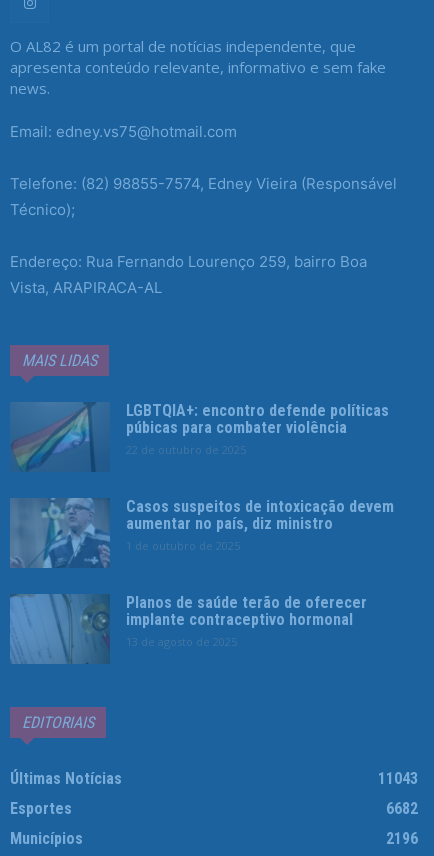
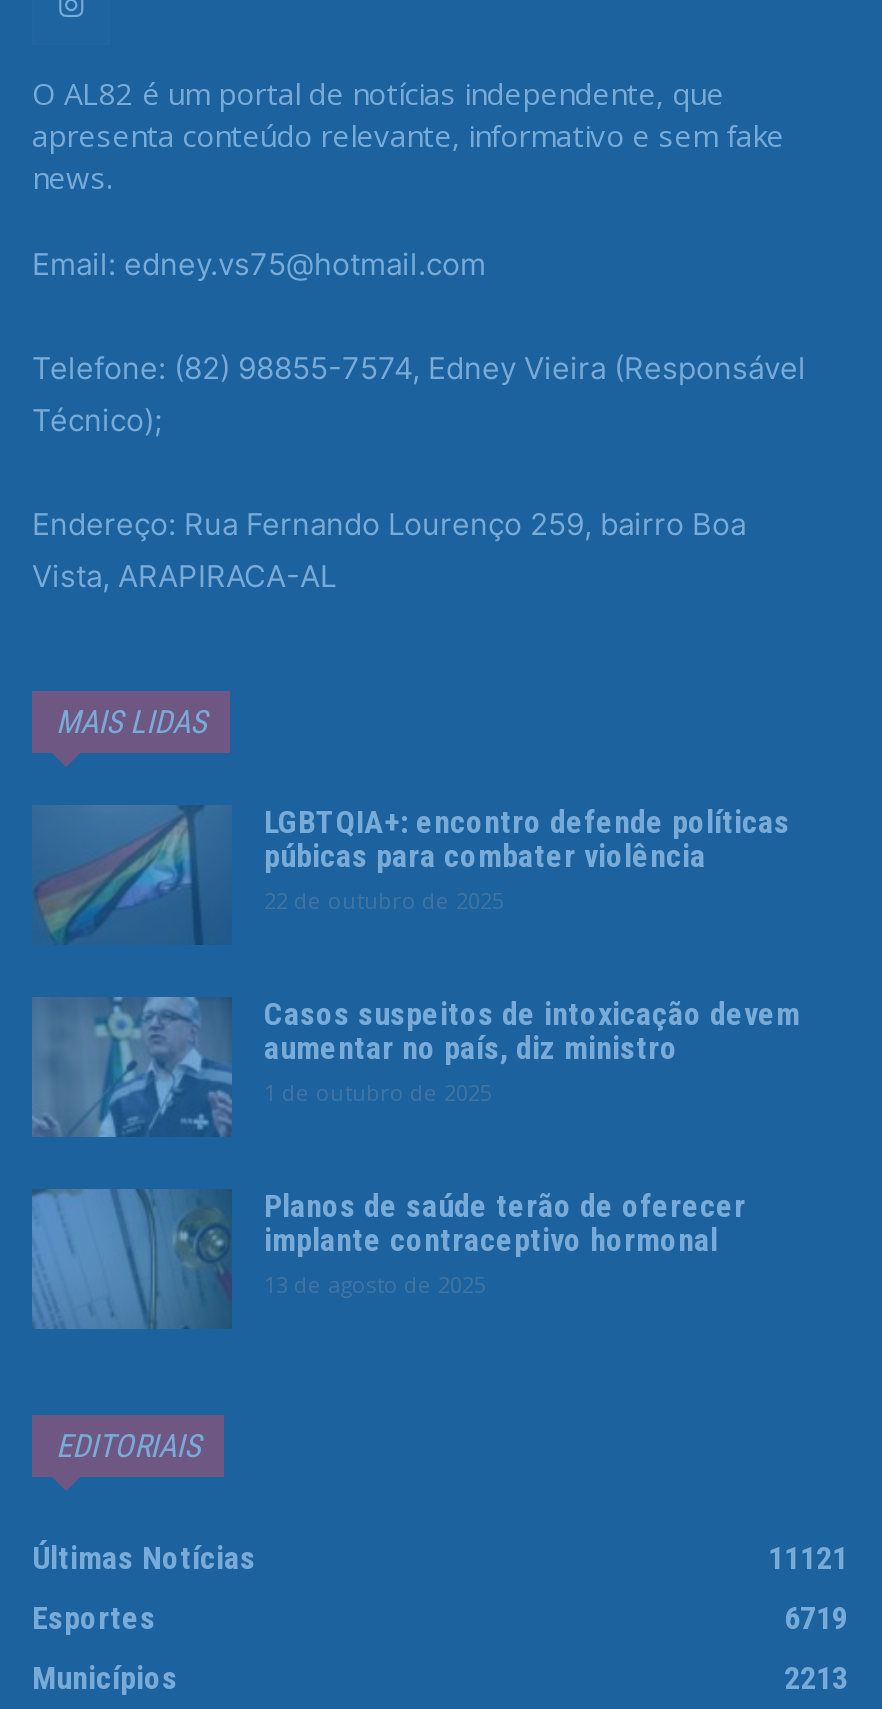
[378,769,418,788] 11043 -> [768,1538,848,1576] 11121
[386,799,418,818] 6682 -> [784,1598,848,1636] 6719
[386,829,418,848] 2196 -> [784,1658,848,1696] 2213

